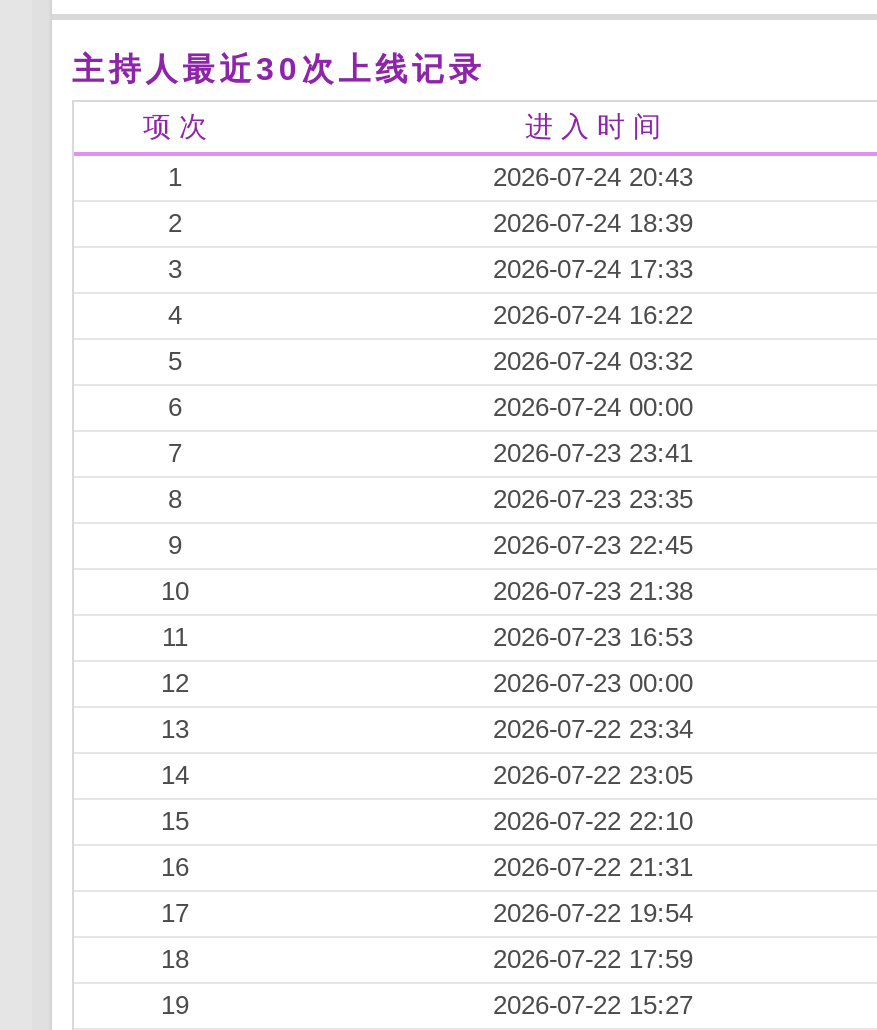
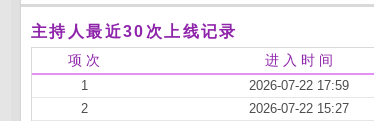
[161,162,693,974] 2026-07-24 20:43 | 2 | 2026-07-24 18:39 | 3 | 2026-07-24 17:33 | 4 | 2026-07-24 16:22 | 5 | 2026-07-24 03:32 | 6 | 2026-07-24 00:00 | 7 | 2026-07-23 23:41 | 8 | 2026-07-23 23:35 | 9 | 2026-07-23 22:45 | 10 | 2026-07-23 21:38 | 11 | 2026-07-23 16:53 | 12 | 2026-07-23 00:00 | 13 | 2026-07-22 23:34 | 14 | 2026-07-22 23:05 | 15 | 2026-07-22 22:10 | 16 | 2026-07-22 21:31 | 17 | 2026-07-22 19:54 | 18 -> none
[161,990,189,1020] 19 -> [80,101,87,116] 2

